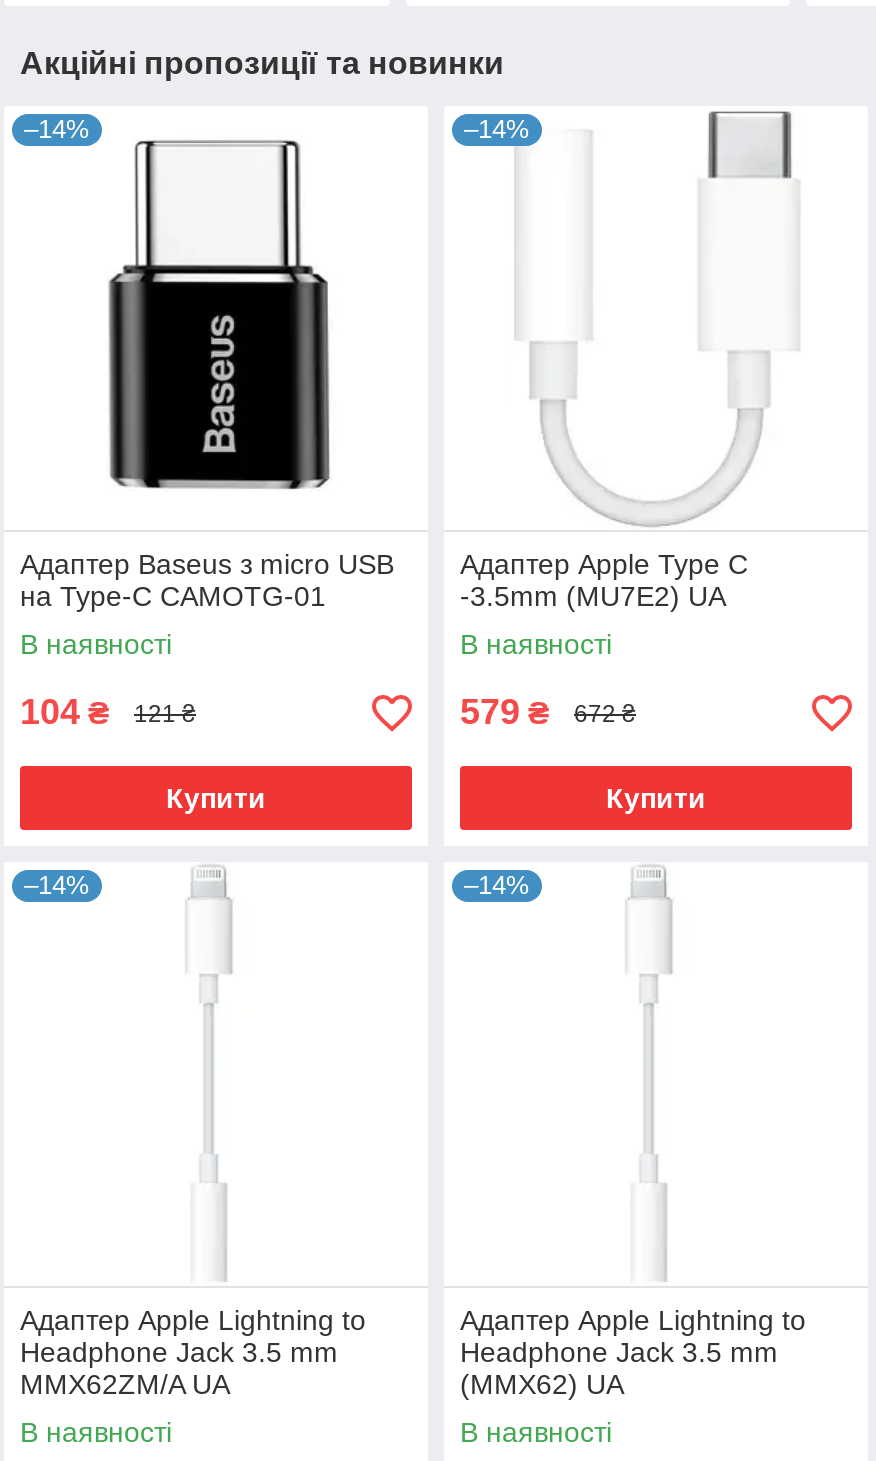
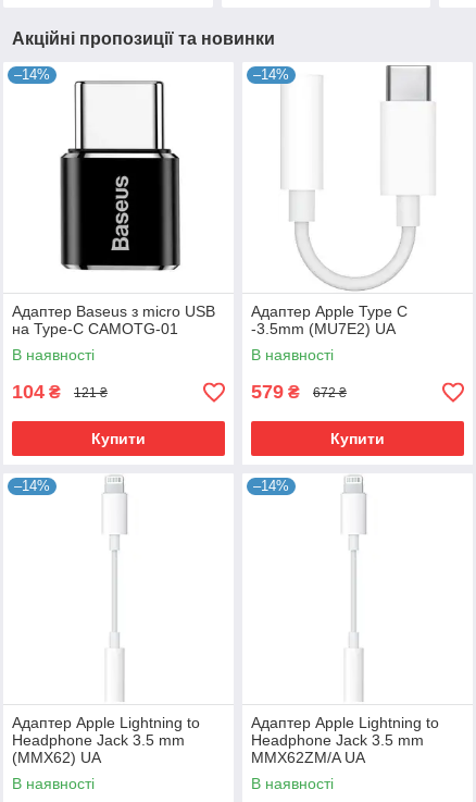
[20,1369,230,1401] MMX62ZM/A UA -> [12,749,101,767] (MMX62) UA
[460,1369,624,1401] (MMX62) UA -> [251,749,365,767] MMX62ZM/A UA

